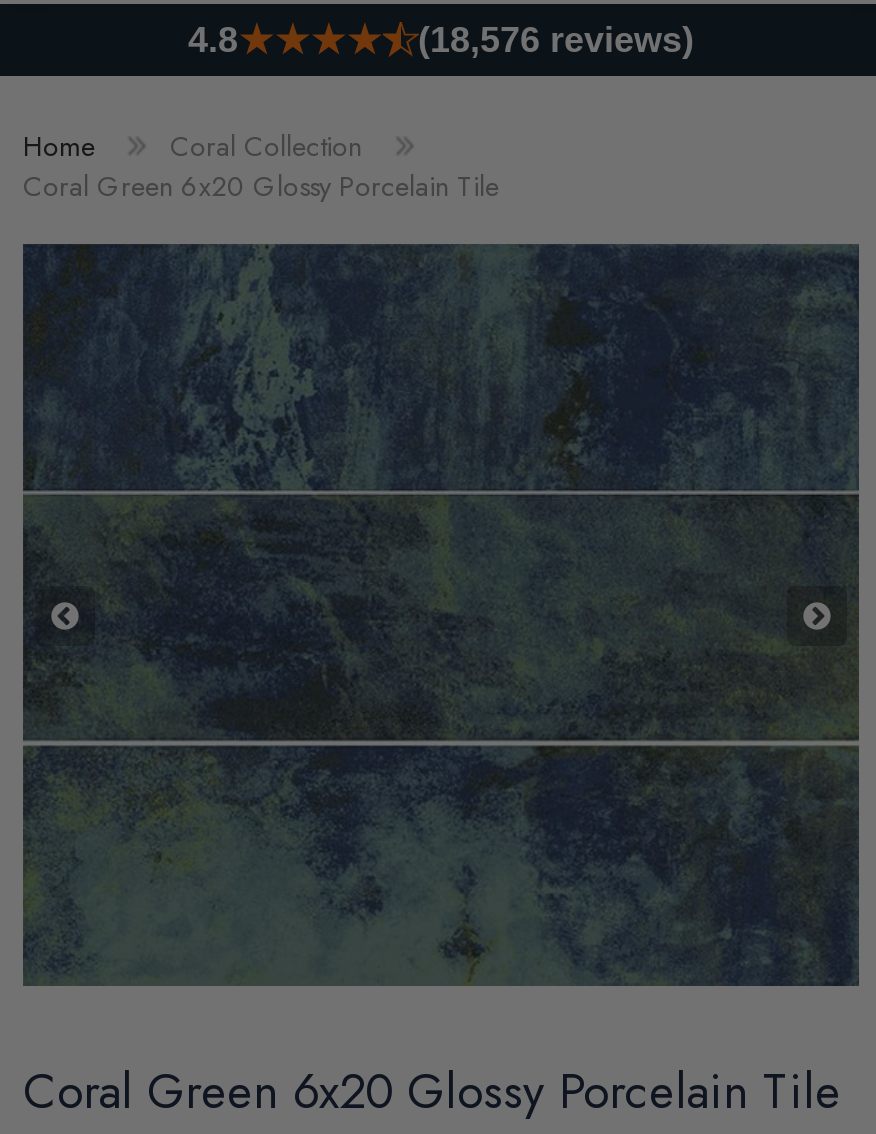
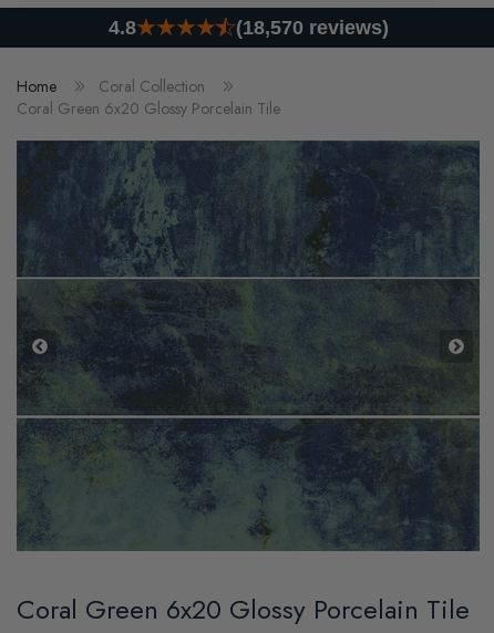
[418,19,694,59] (18,576 reviews) -> [235,16,388,38] (18,570 reviews)

